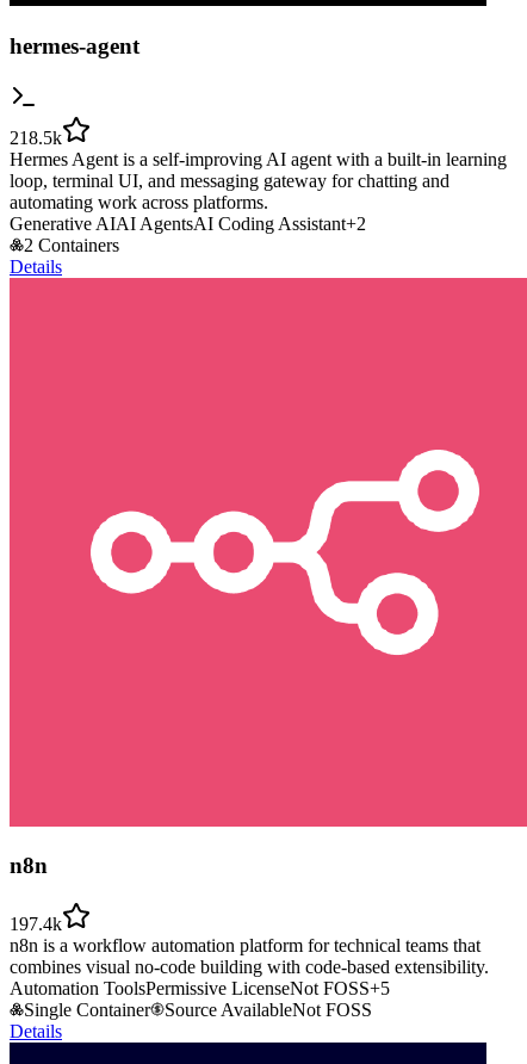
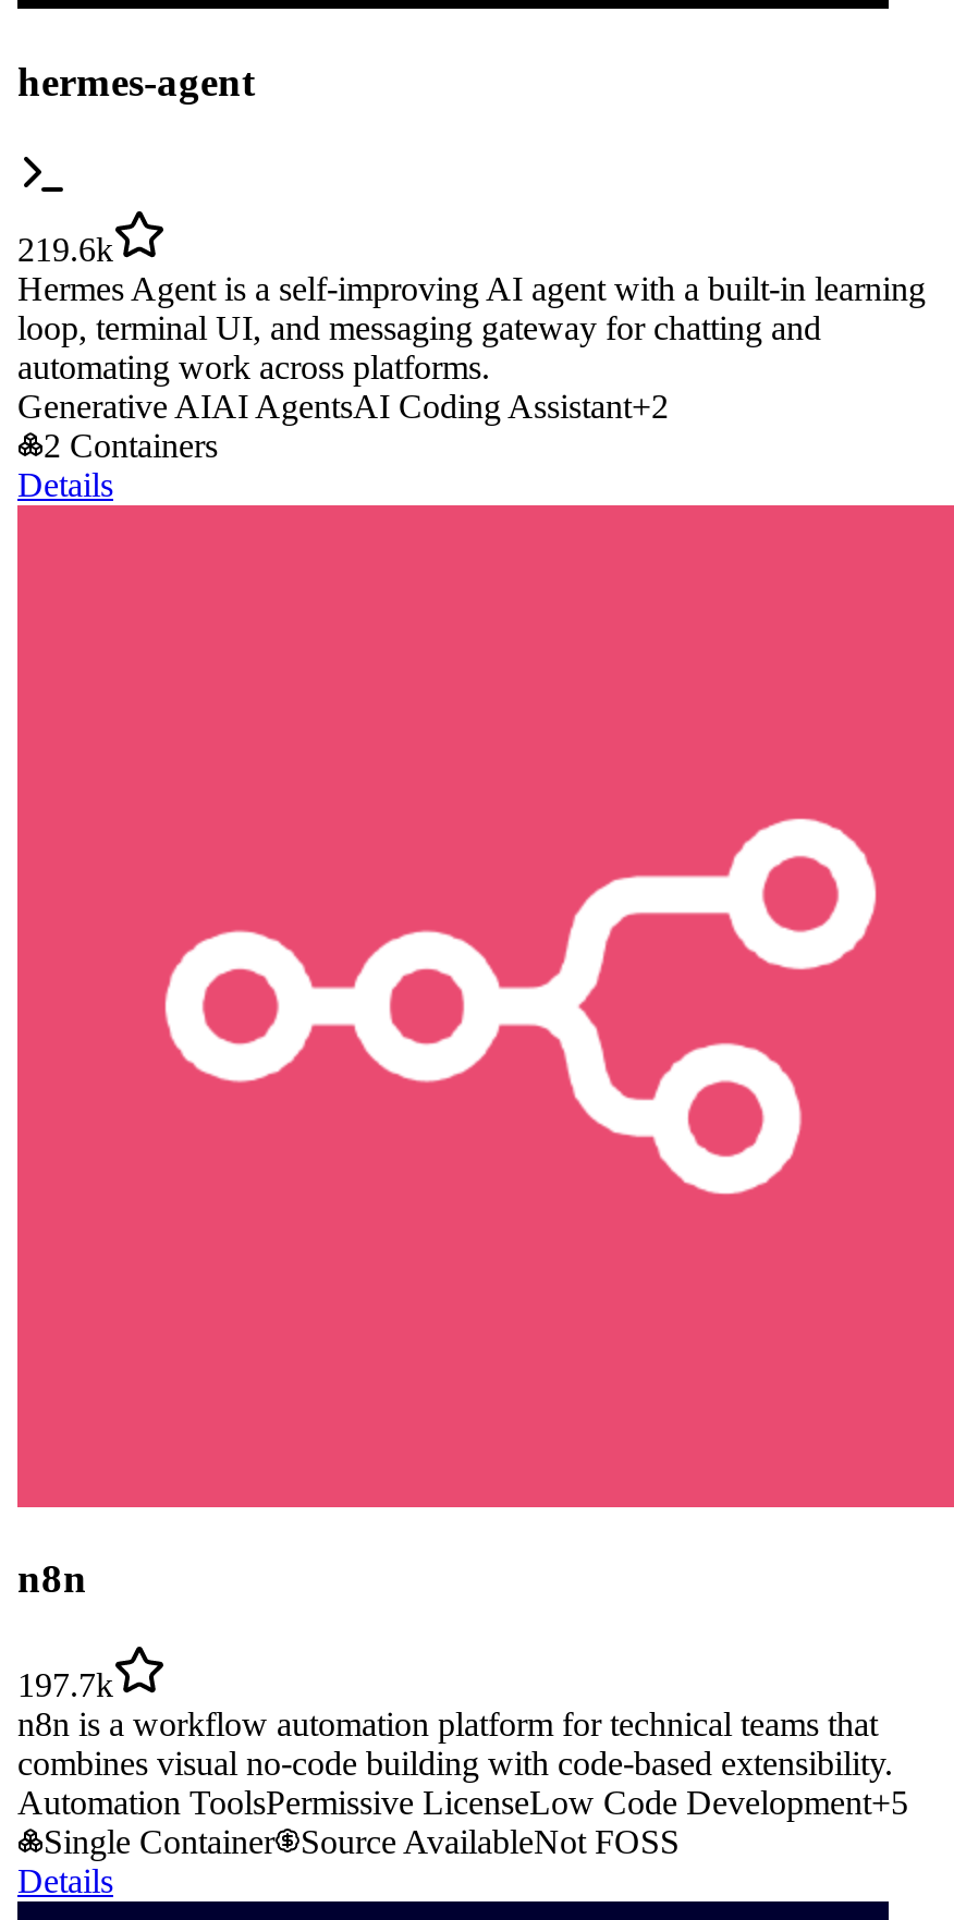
[10,127,62,147] 218.5k -> [17,230,113,267] 219.6k
[10,914,62,934] 197.4k -> [17,1666,113,1703] 197.7k
[10,978,390,999] Automation ToolsPermissive LicenseNot FOSS+5 -> [17,1784,908,1821] Automation ToolsPermissive LicenseLow Code Development+5

